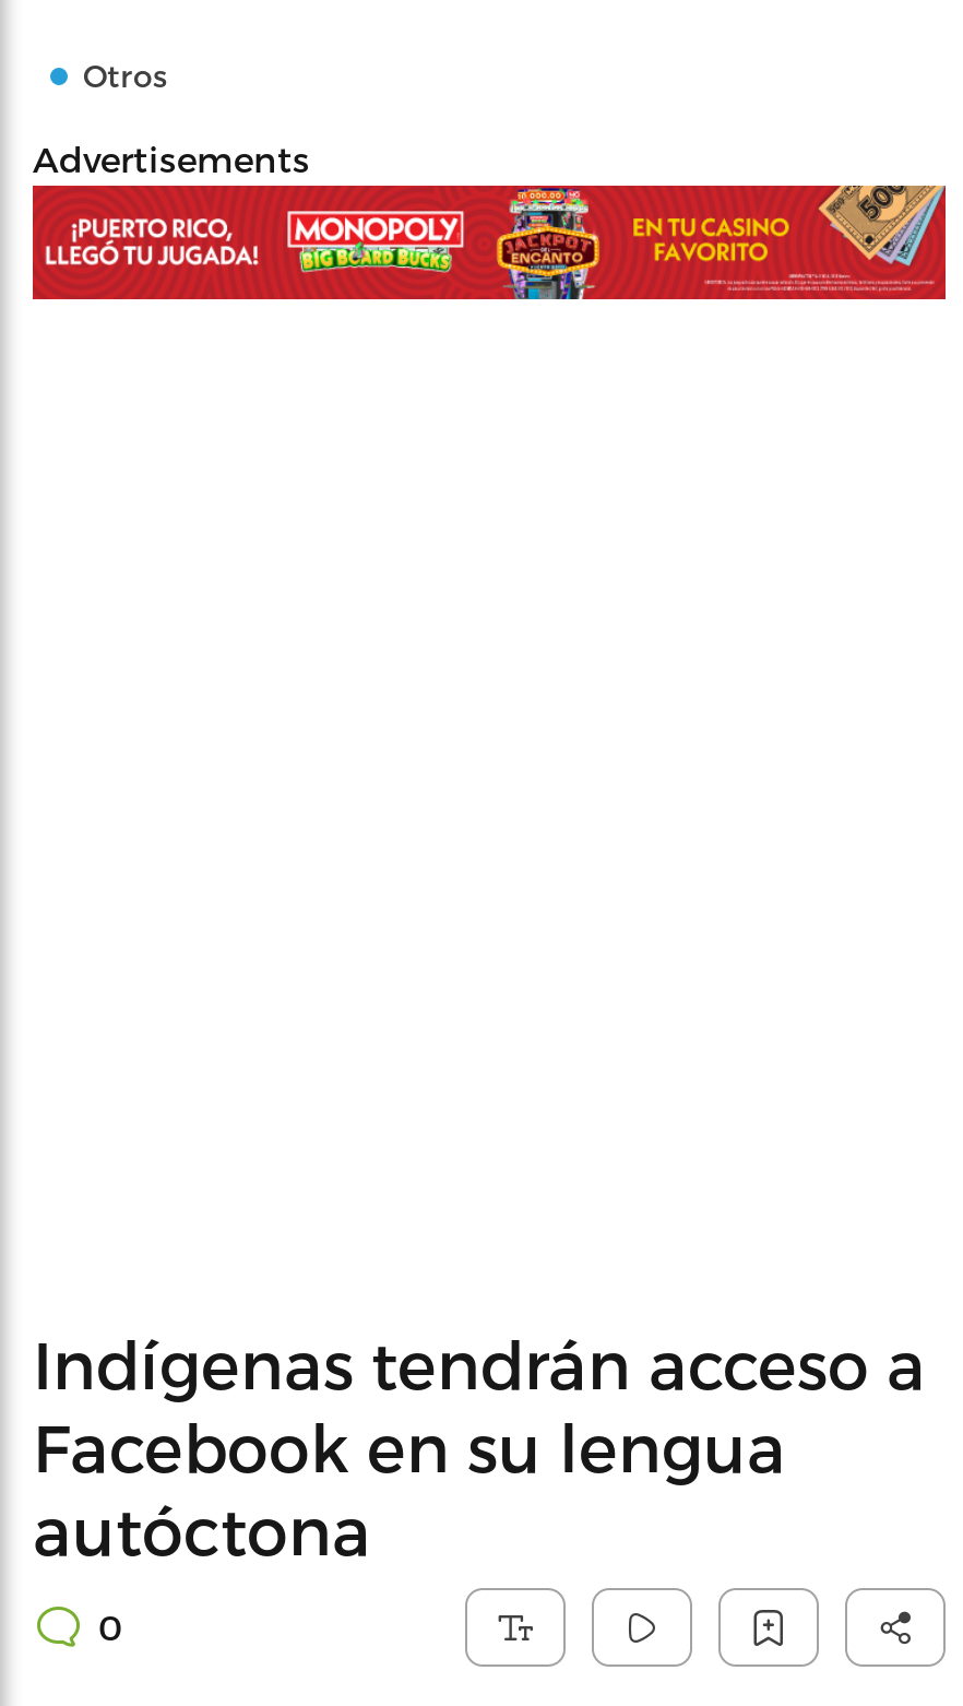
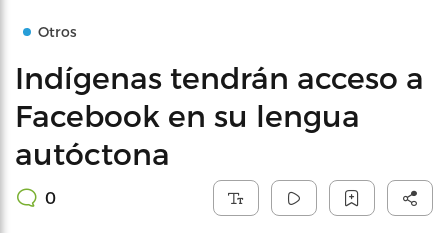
[33,138,310,179] Advertisements -> none
[31,183,948,301] [image] -> none

